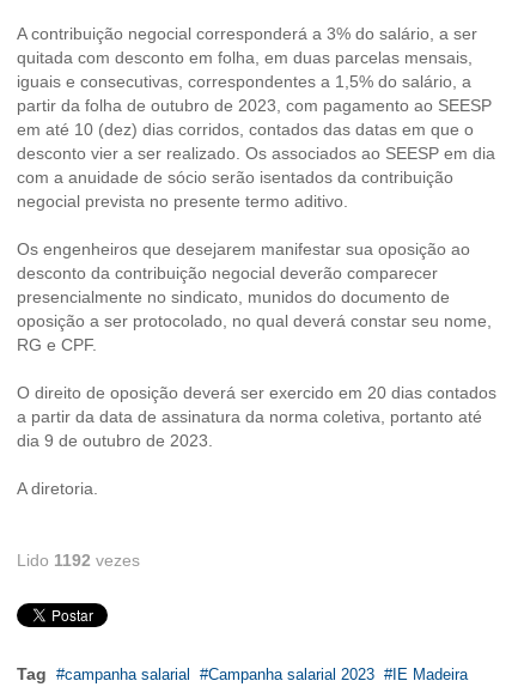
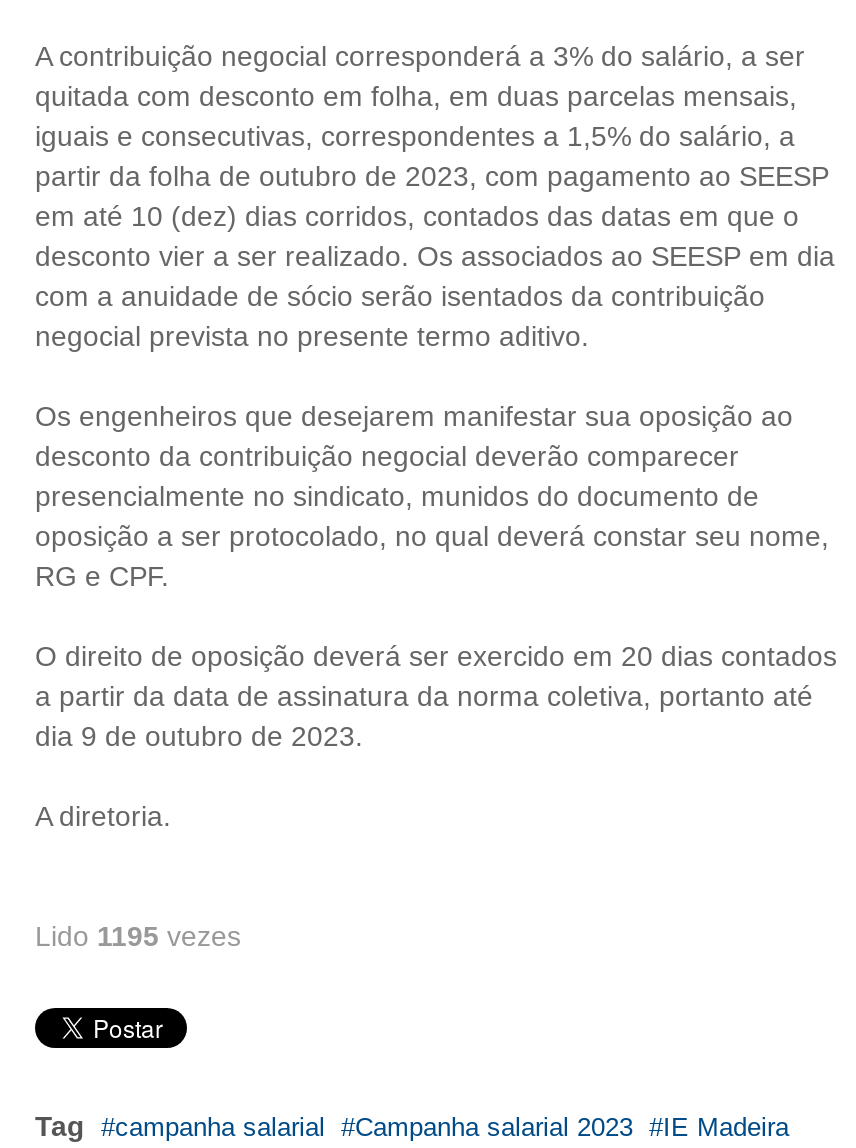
[17,551,140,570] Lido 1192 vezes -> [35,921,241,953] Lido 1195 vezes

